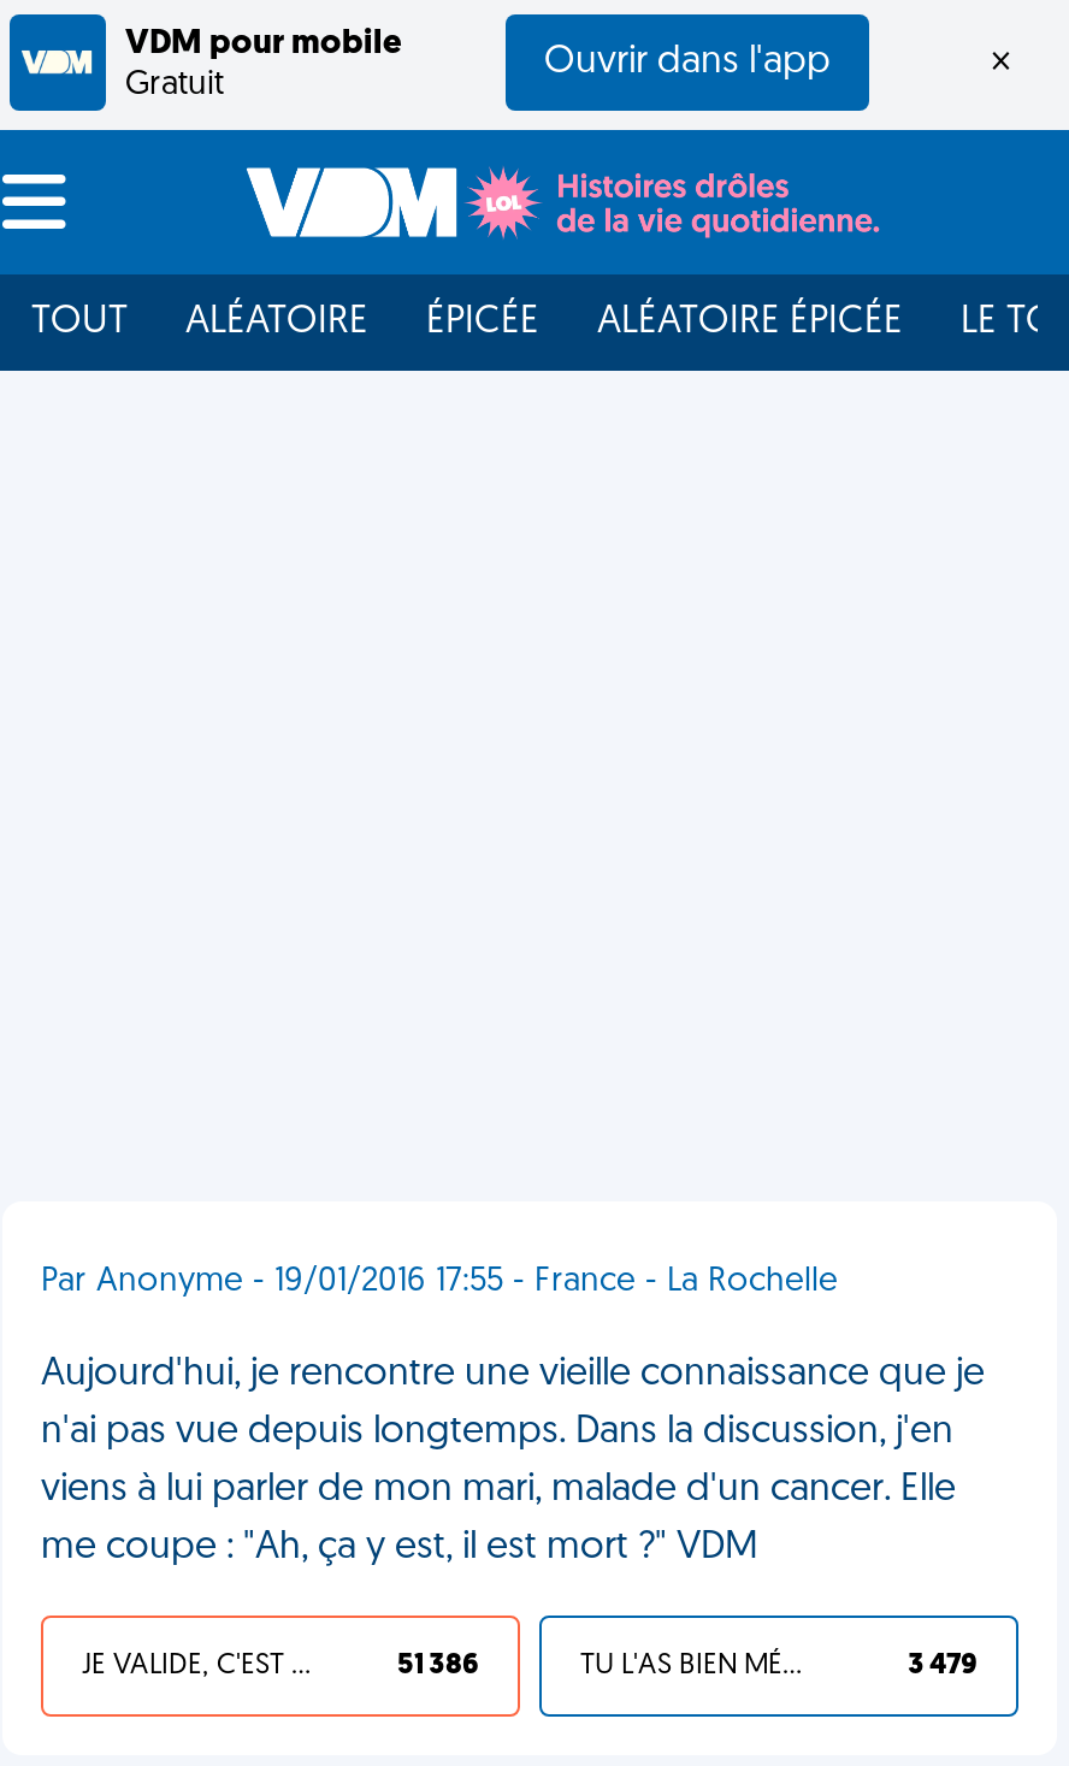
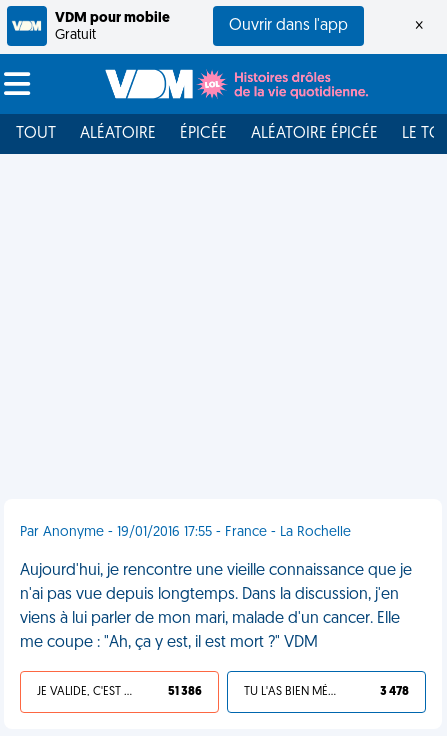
[908,1652,978,1681] 3 479 -> [380,686,409,698] 3 478

